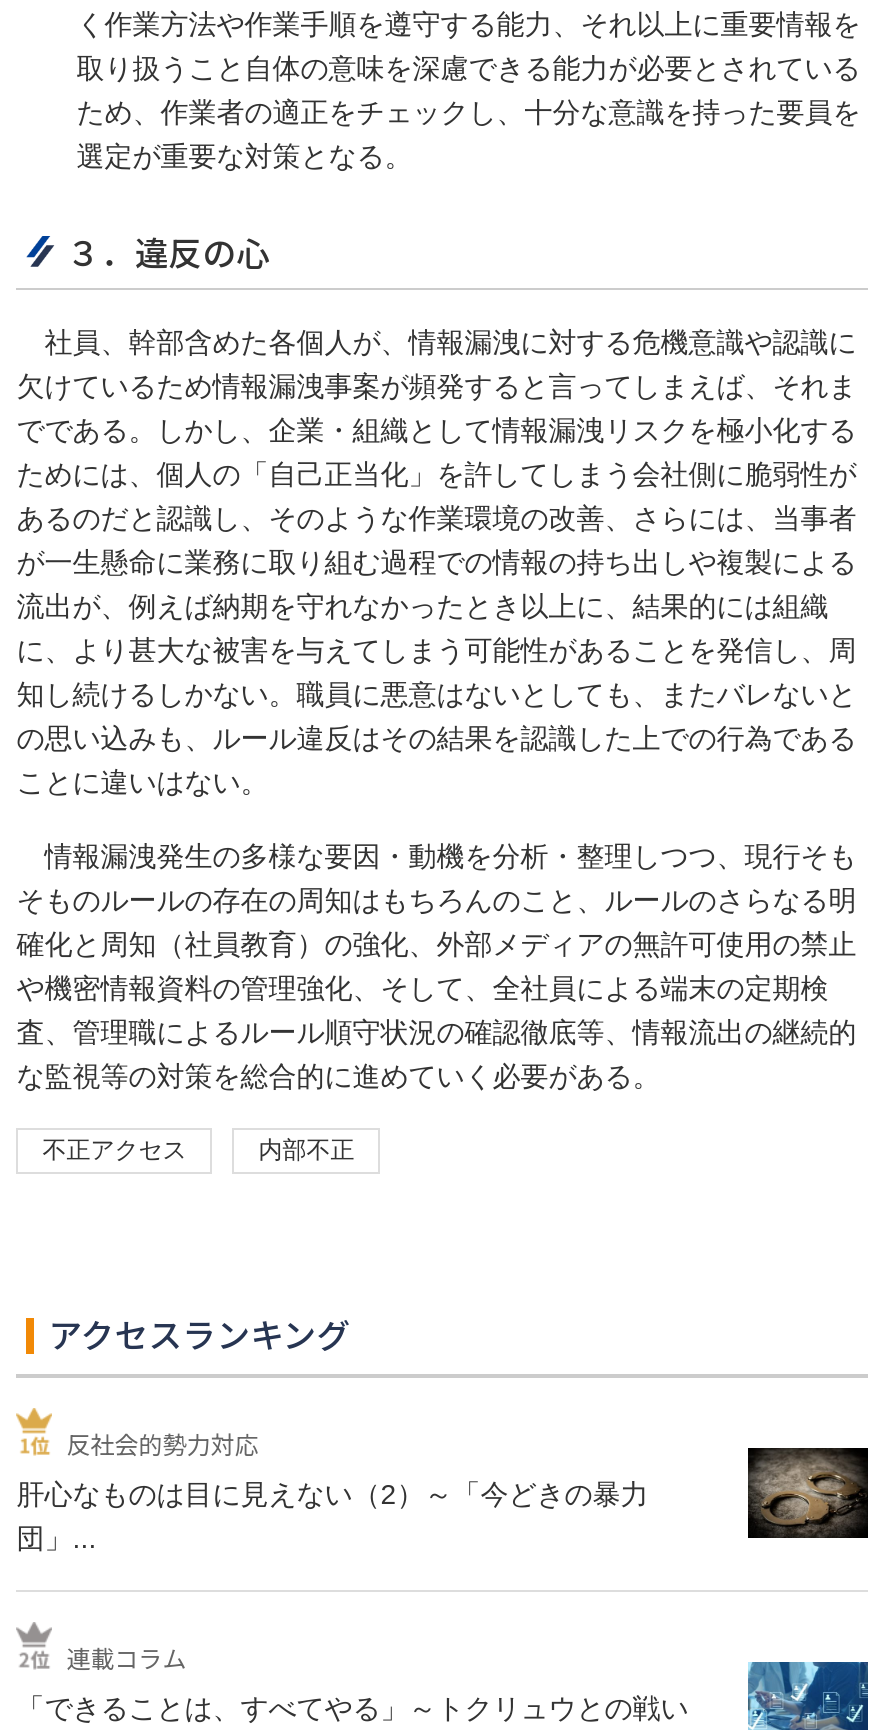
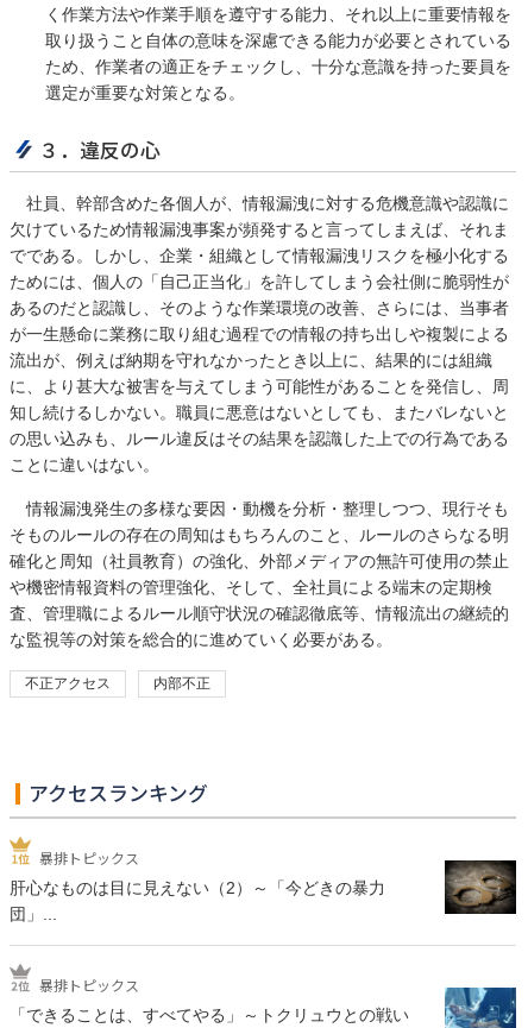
[66,1426,258,1460] 反社会的勢力対応 -> [39,847,139,868] 暴排トピックス
[66,1640,186,1674] 連載コラム -> [39,975,139,995] 暴排トピックス

